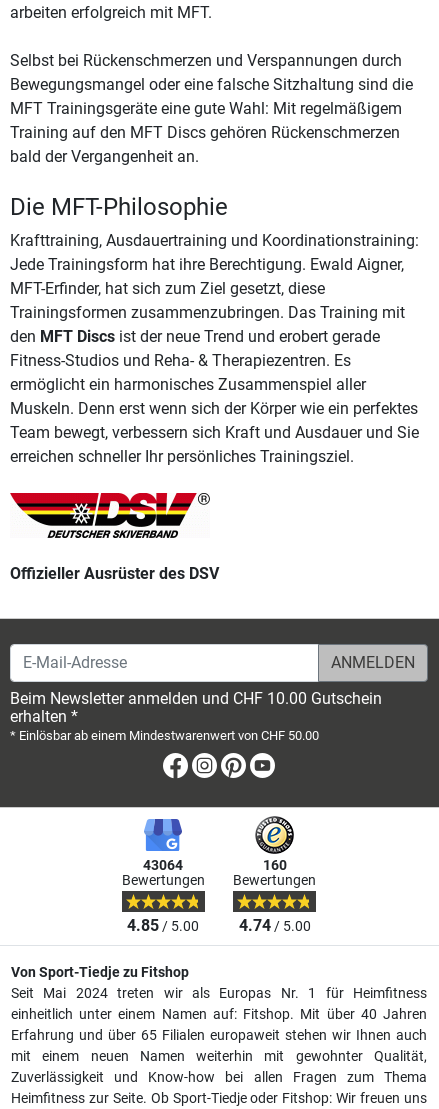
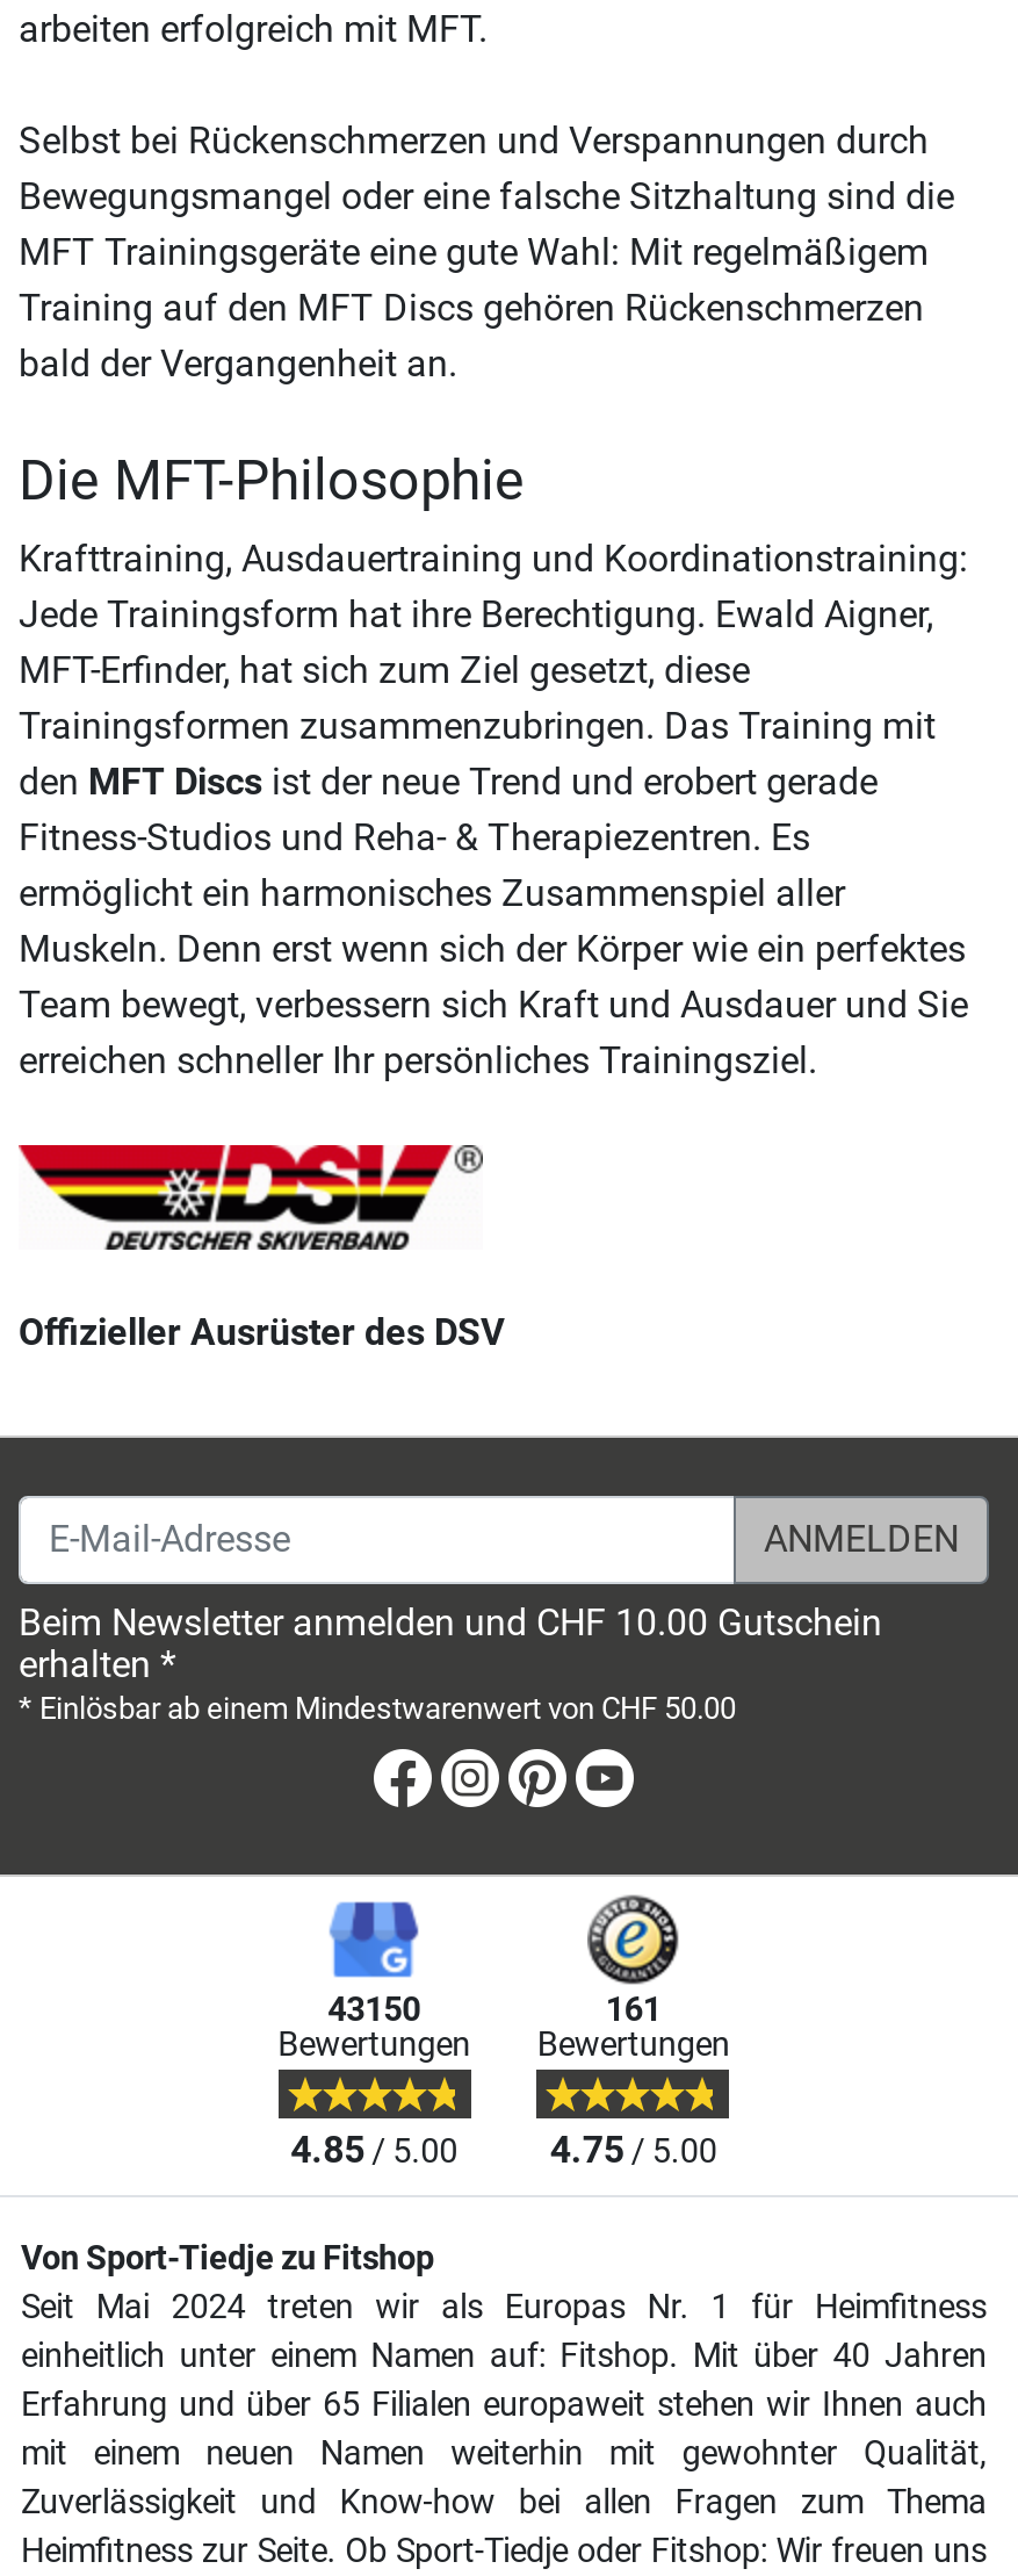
[143,857,183,874] 43064 -> [328,1990,420,2030] 43150
[263,857,287,874] 160 -> [606,1990,661,2030] 161
[239,916,311,935] 4.74 / 5.00 -> [550,2129,717,2173] 4.75 / 5.00

